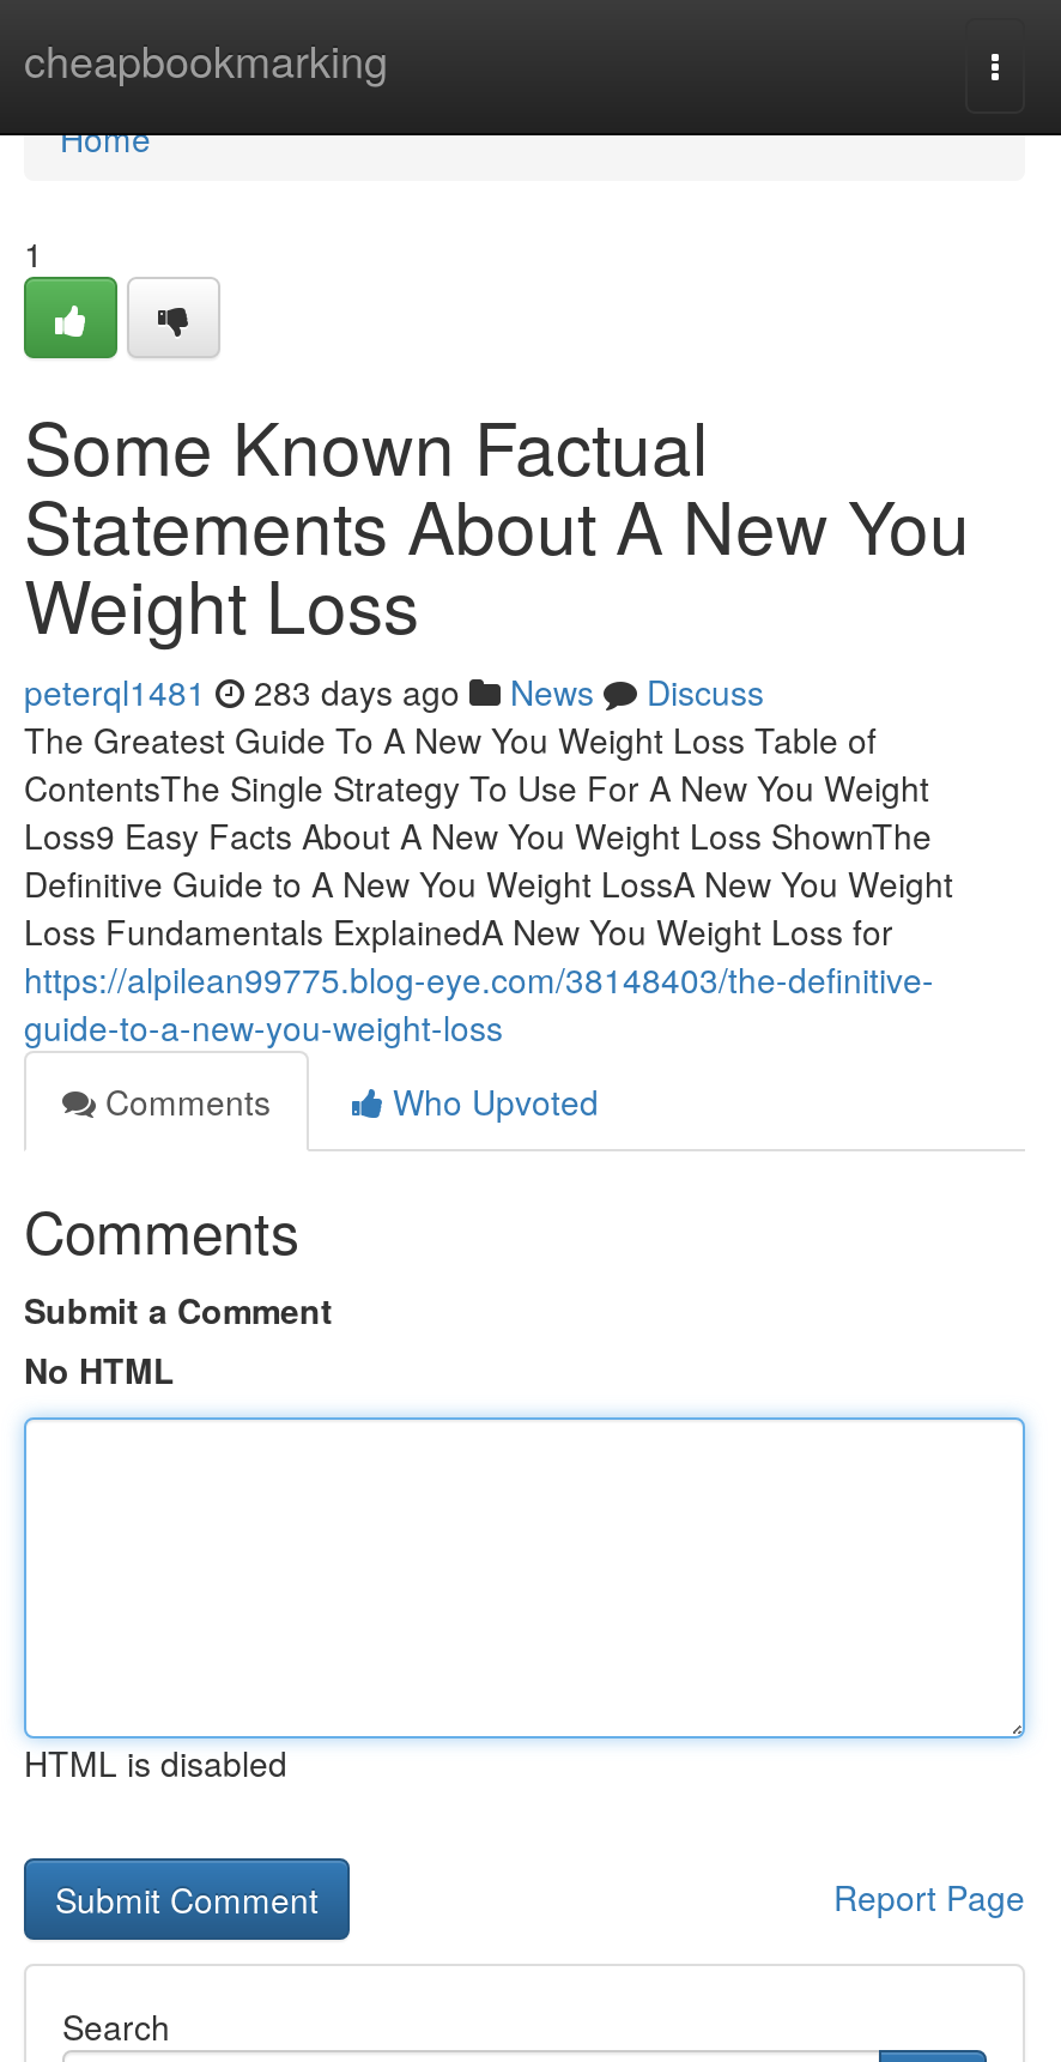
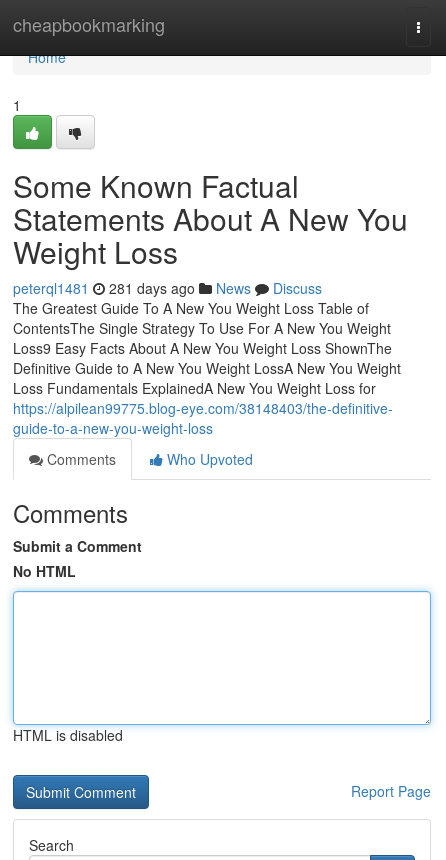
[24,667,764,715] peterql1481 283 days ago News Discuss -> [13,278,322,298] peterql1481 281 days ago News Discuss

